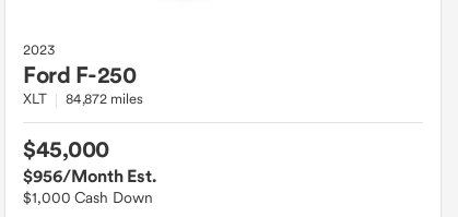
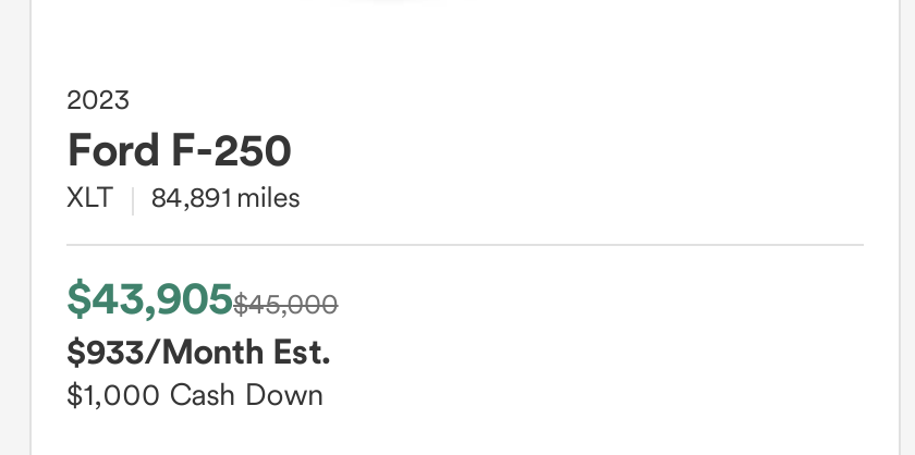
[23,89,143,108] XLT 84,872 miles -> [66,179,301,216] XLT 84,891 miles
[23,134,156,186] $45,000 | $956/Month Est. -> [66,268,338,372] $43,905$45,000 | $933/Month Est.

